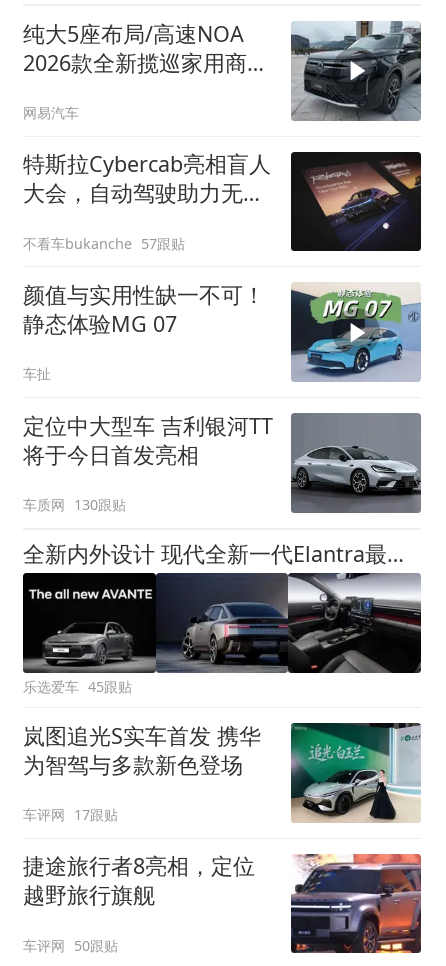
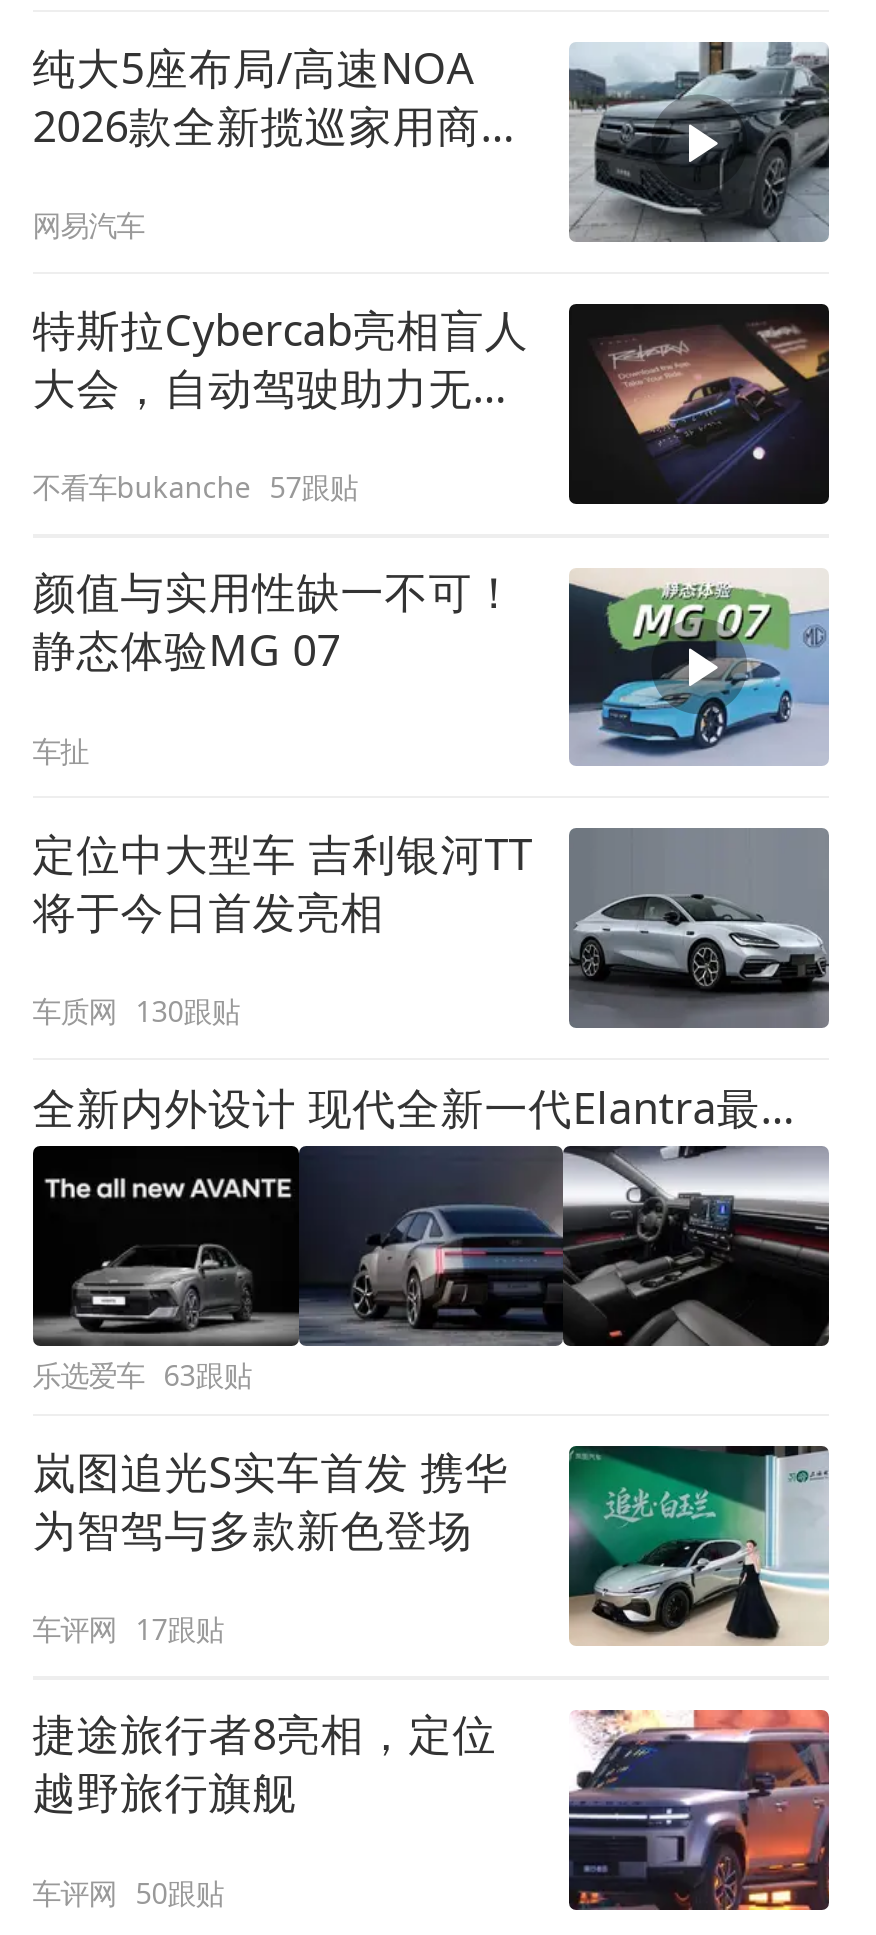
[23,677,132,696] 乐选爱车 45跟贴 -> [32,1355,252,1393] 乐选爱车 63跟贴

